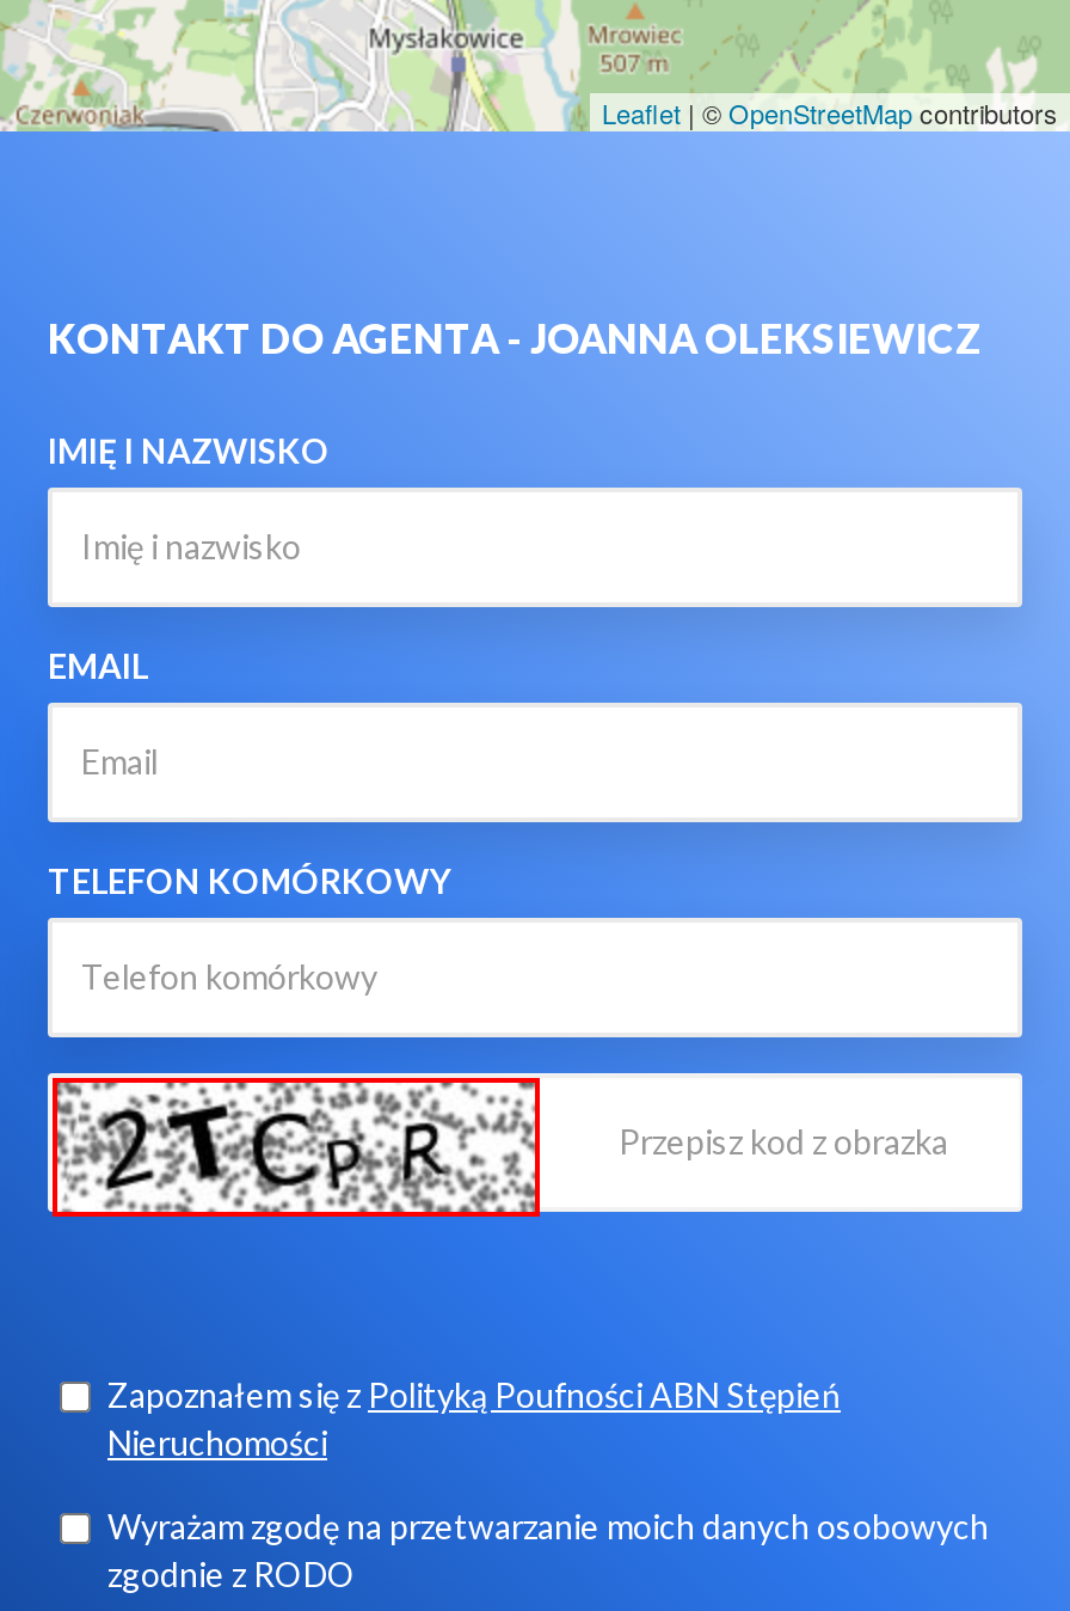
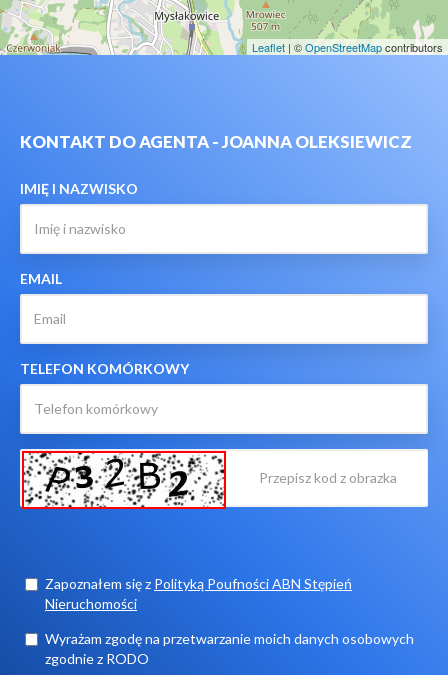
[55,1080,537,1214] [image] -> [23,452,225,508] [image]

